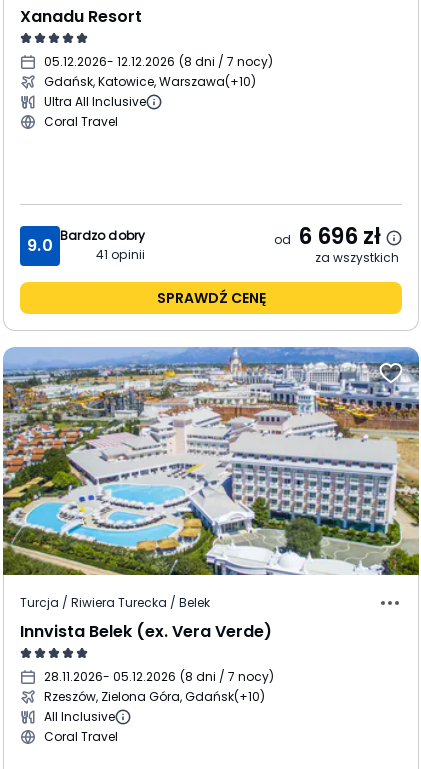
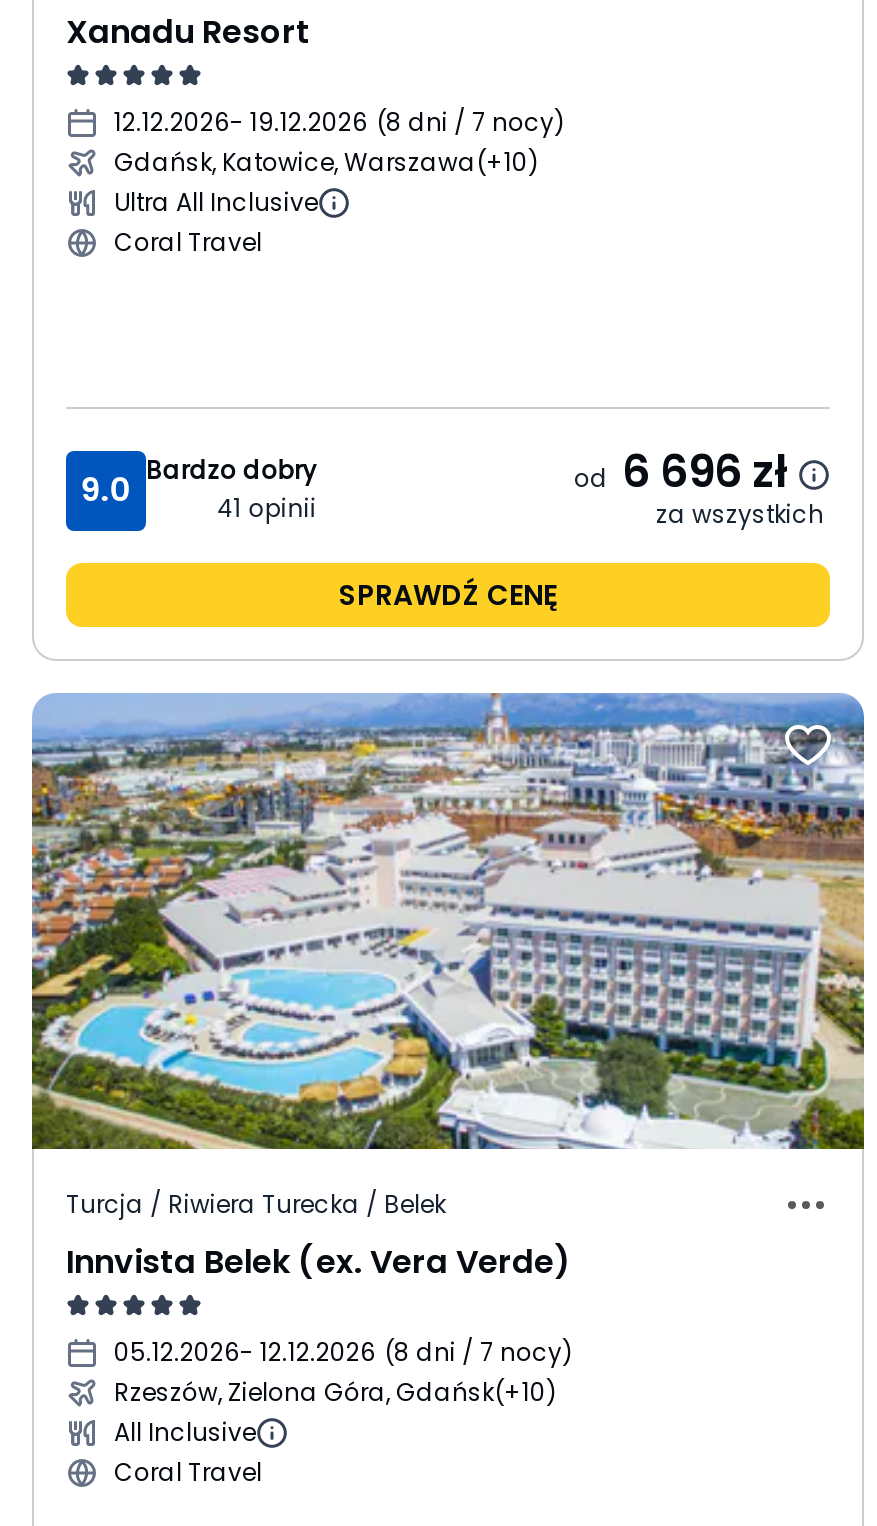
[44,53,273,70] 05.12.2026- 12.12.2026 (8 dni / 7 nocy) -> [114,105,564,139] 12.12.2026- 19.12.2026 (8 dni / 7 nocy)
[44,668,274,685] 28.11.2026- 05.12.2026 (8 dni / 7 nocy) -> [114,1335,572,1369] 05.12.2026- 12.12.2026 (8 dni / 7 nocy)

